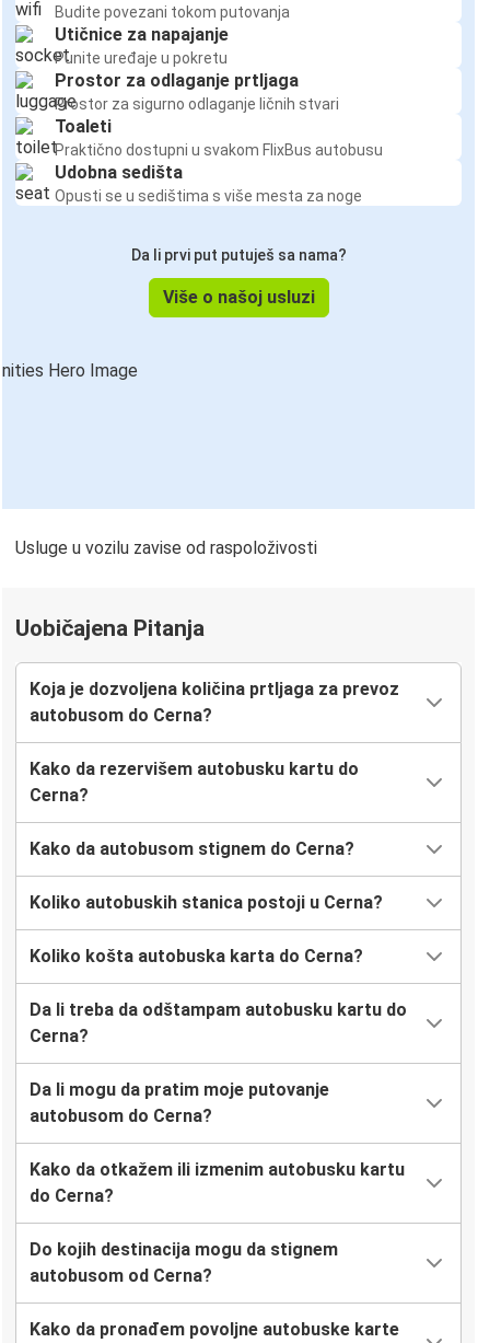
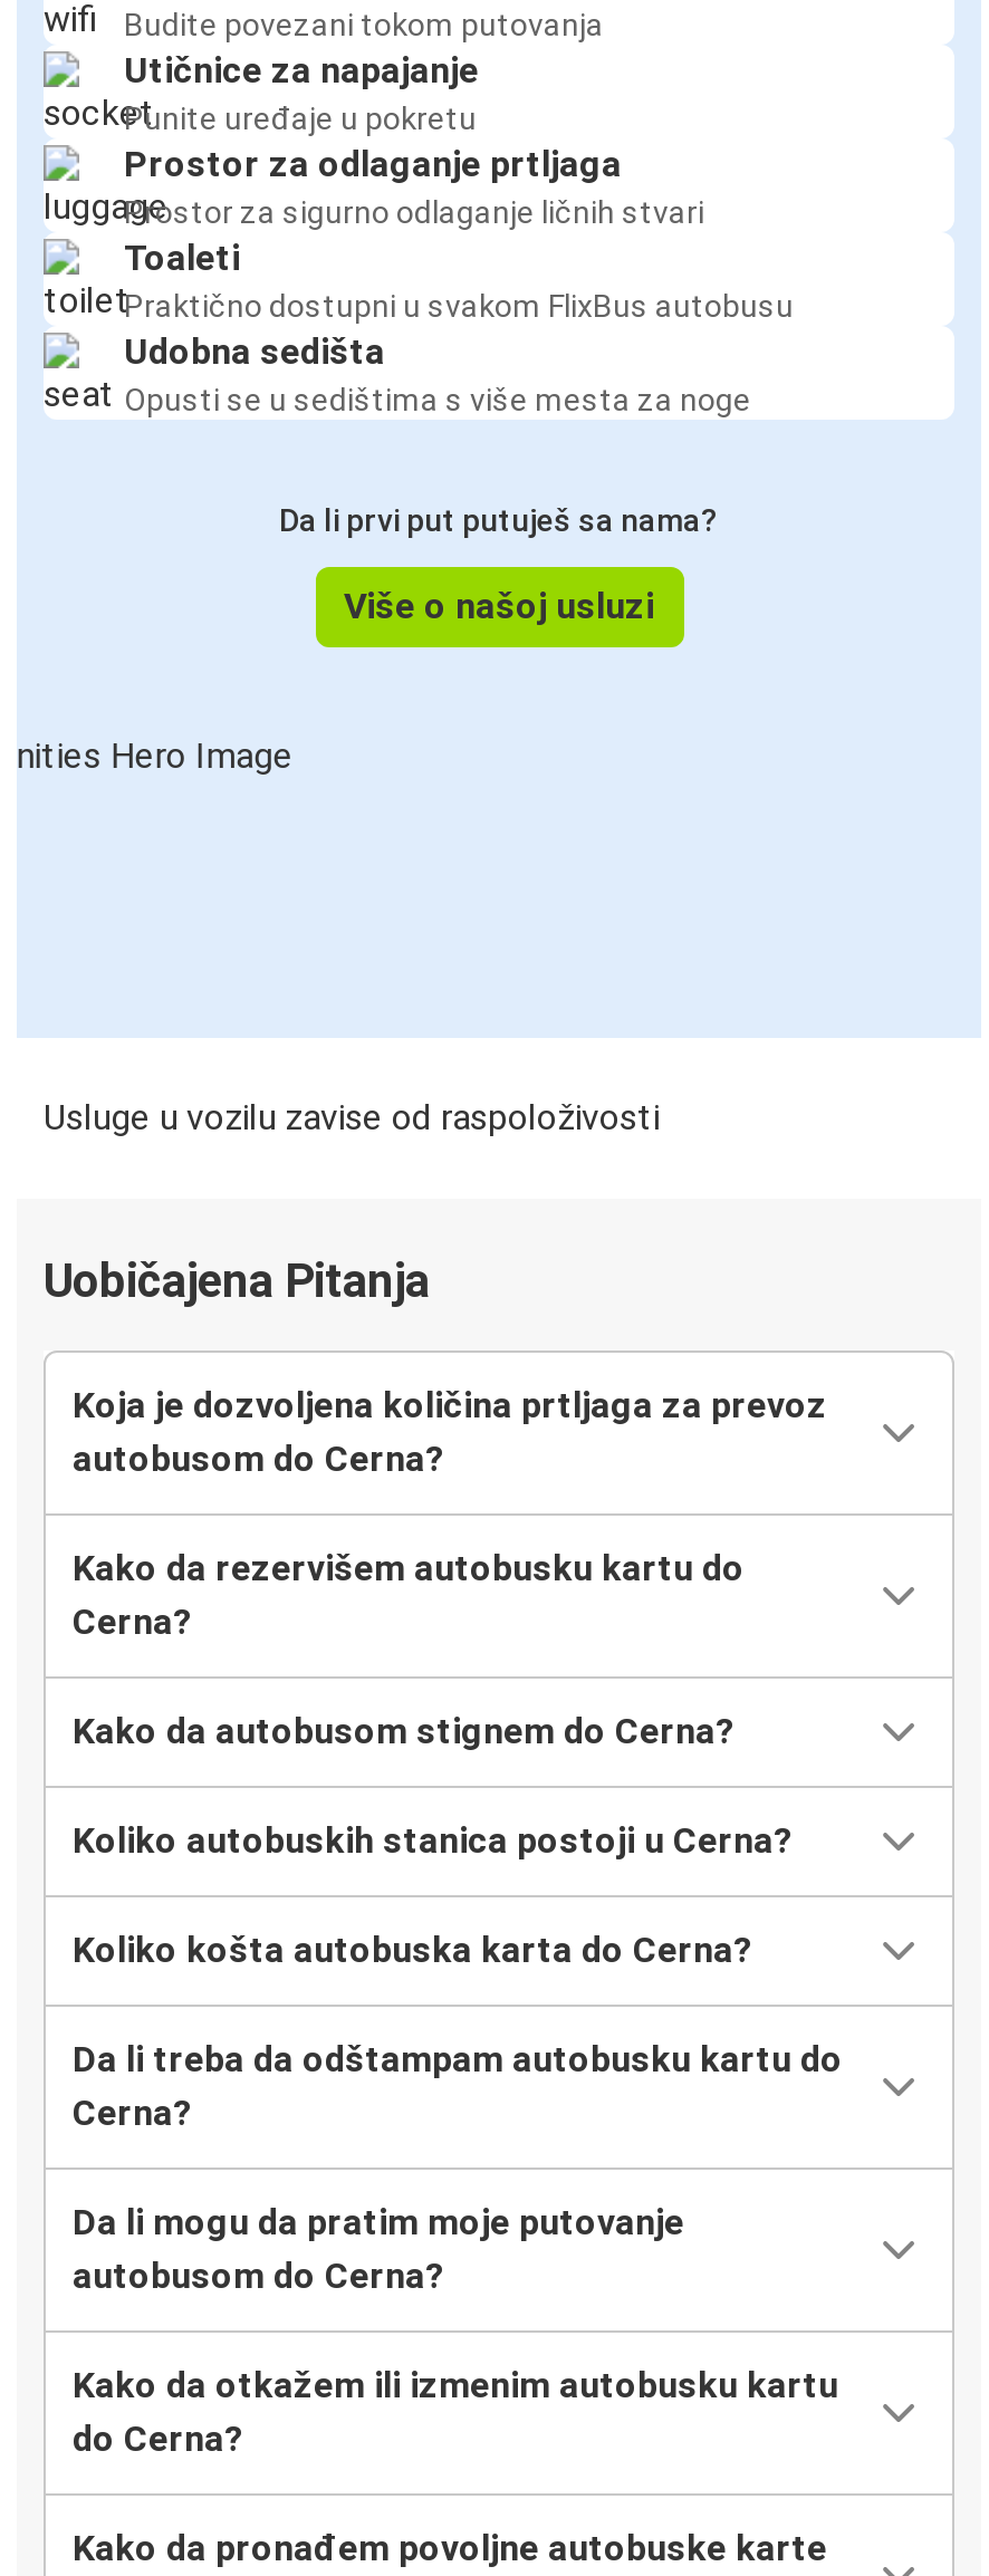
[30,1239,338,1286] Do kojih destinacija mogu da stignem | autobusom od Cerna? -> none

